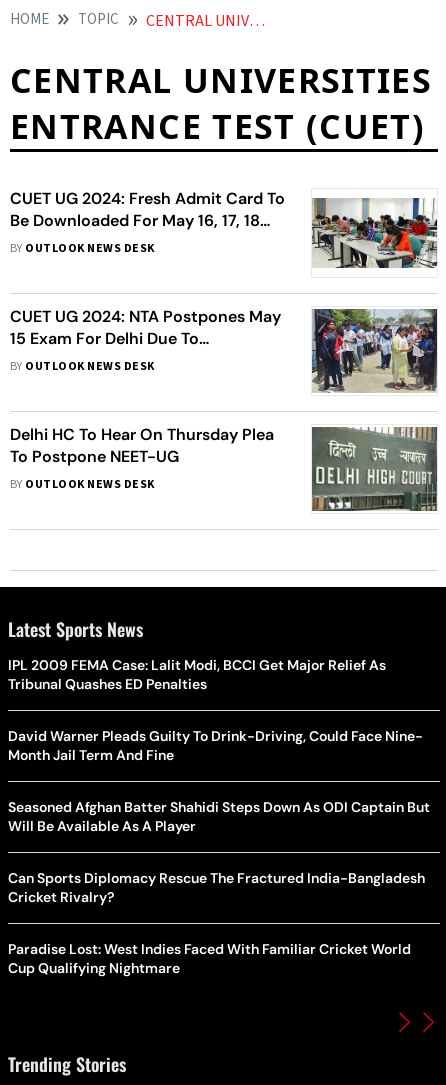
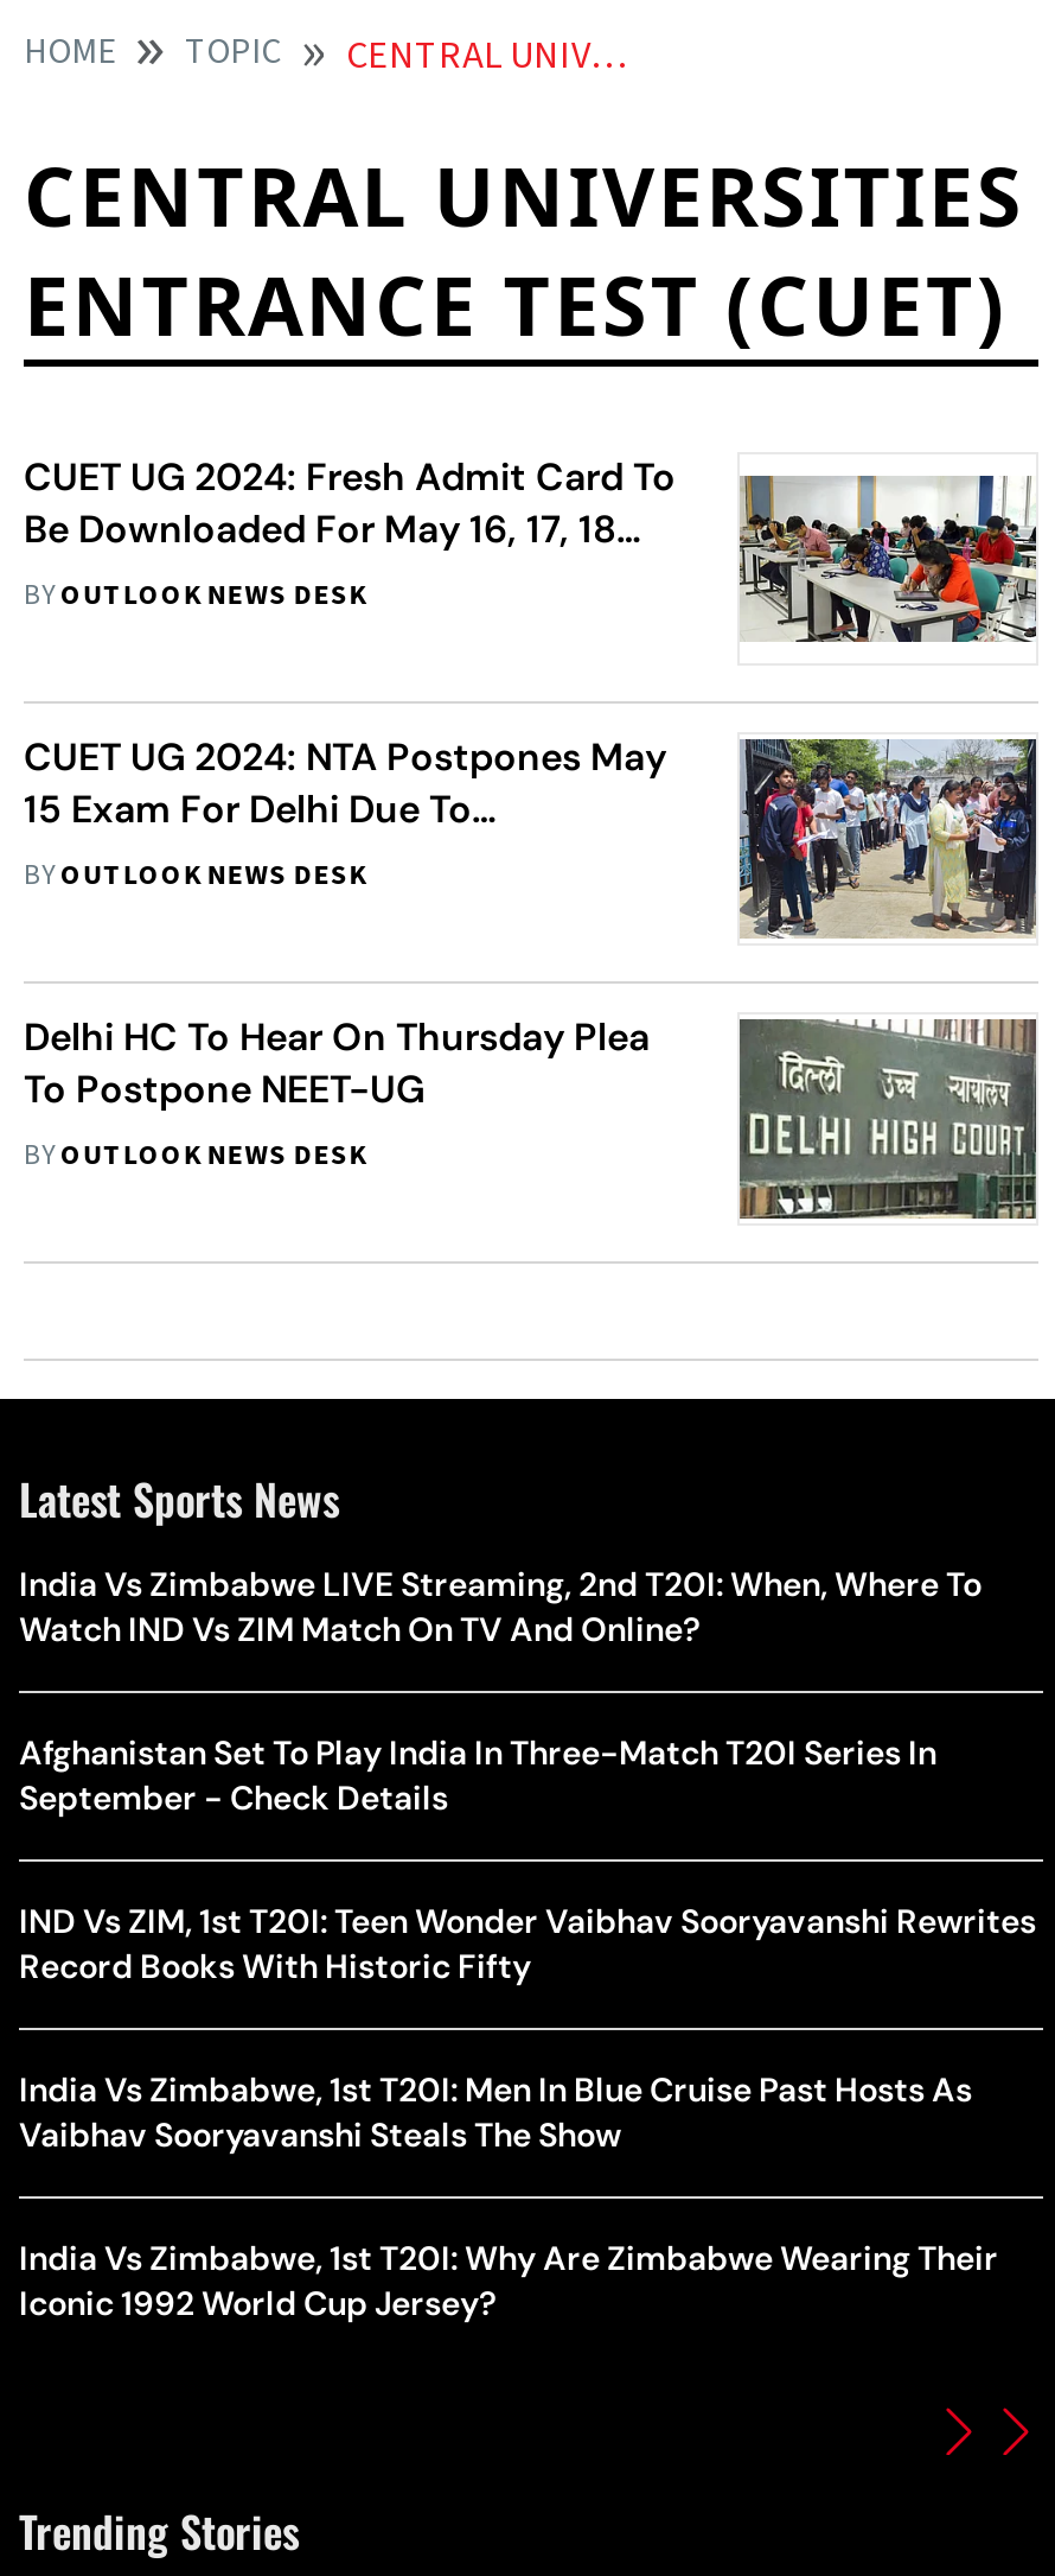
[8,656,386,693] IPL 2009 FEMA Case: Lalit Modi, BCCI Get Major Relief As | Tribunal Quashes ED Penalties -> [19,1563,982,1650] India Vs Zimbabwe LIVE Streaming, 2nd T20I: When, Where To | Watch IND Vs ZIM Match On TV And Online?
[8,727,423,764] David Warner Pleads Guilty To Drink-Driving, Could Face Nine- | Month Jail Term And Fine -> [19,1731,936,1819] Afghanistan Set To Play India In Three-Match T20I Series In | September - Check Details
[8,798,430,835] Seasoned Afghan Batter Shahidi Steps Down As ODI Captain But | Will Be Available As A Player -> [19,1900,1036,1987] IND Vs ZIM, 1st T20I: Teen Wonder Vaibhav Sooryavanshi Rewrites | Record Books With Historic Fifty
[8,869,425,906] Can Sports Diplomacy Rescue The Fractured India-Bangladesh | Cricket Rivalry? -> [19,2068,972,2156] India Vs Zimbabwe, 1st T20I: Men In Blue Cruise Past Hosts As | Vaibhav Sooryavanshi Steals The Show
[8,940,411,977] Paradise Lost: West Indies Faced With Familiar Cricket World | Cup Qualifying Nightmare -> [19,2237,998,2324] India Vs Zimbabwe, 1st T20I: Why Are Zimbabwe Wearing Their | Iconic 1992 World Cup Jersey?

